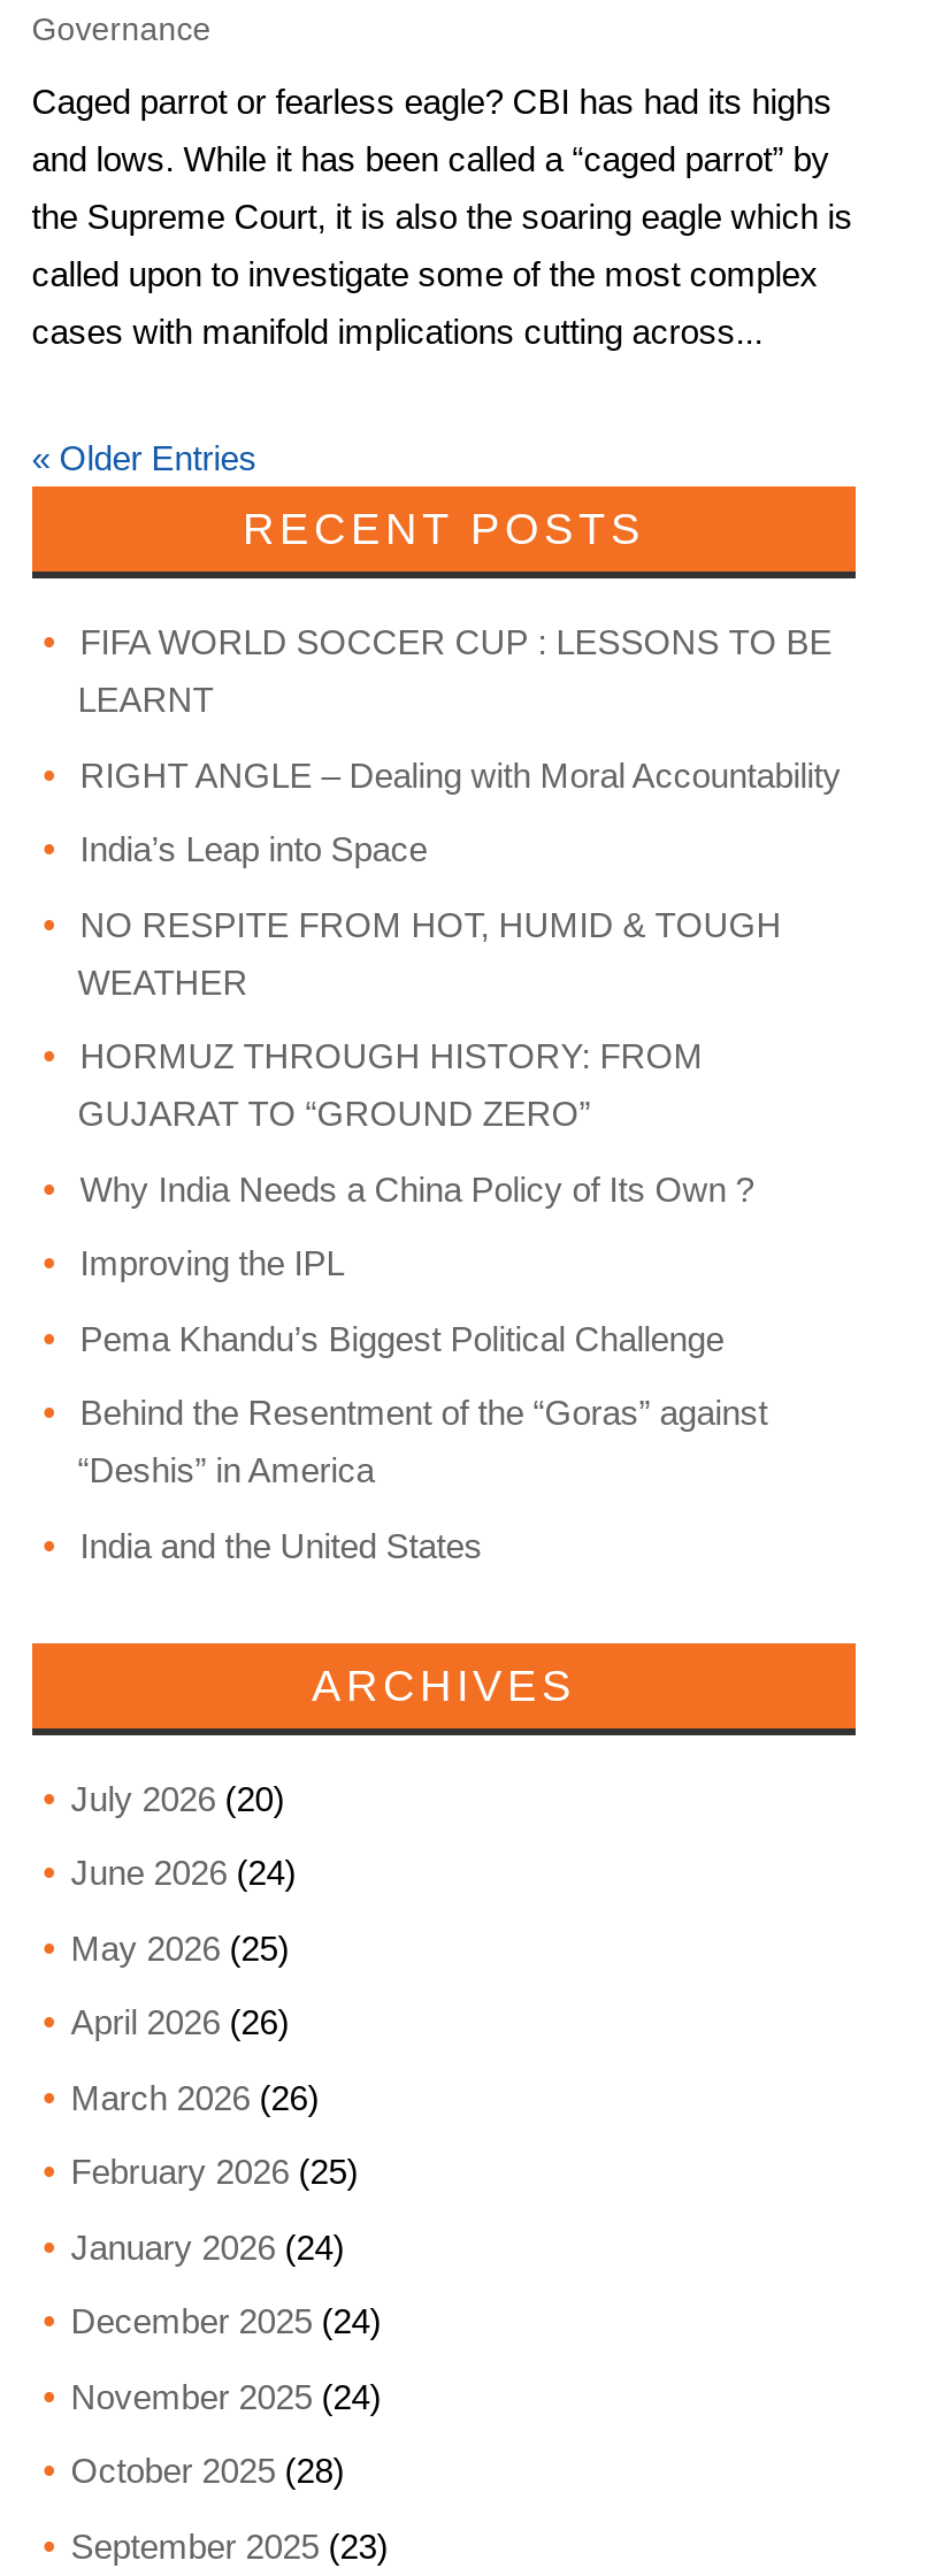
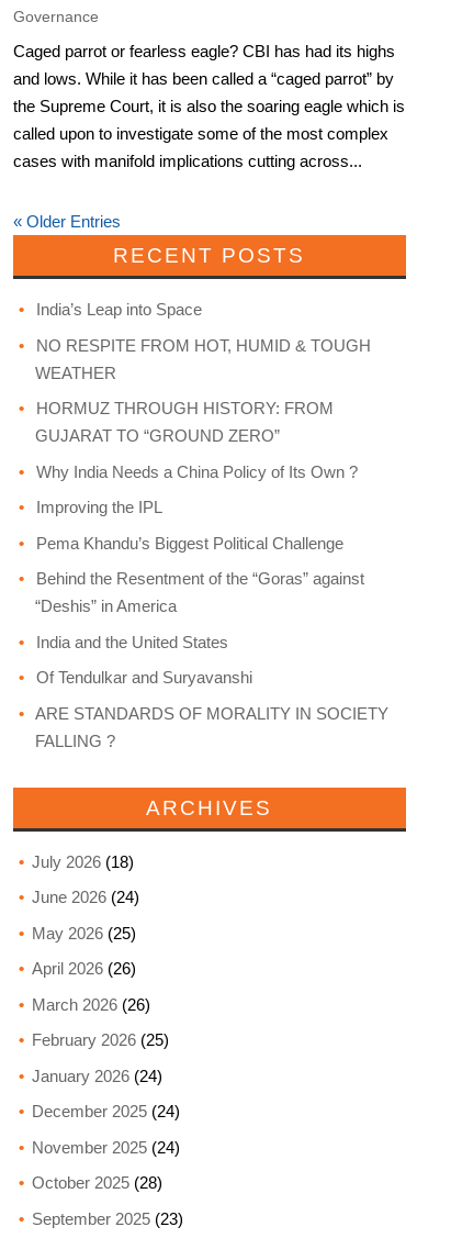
[78,623,841,794] FIFA WORLD SOCCER CUP : LESSONS TO BE | LEARNT | RIGHT ANGLE – Dealing with Moral Accountability -> none
moved [78,830,782,1565] -> [35,300,371,651]: India’s Leap into Space | NO RESPITE FROM HOT, HUMID & TOUGH | WEATHER | ... | “Deshis” in America | India and the United States
none -> [35,668,388,750] Of Tendulkar and Suryavanshi | ARE STANDARDS OF MORALITY IN SOCIETY | FALLING ?
[71,1779,285,1818] July 2026 (20) -> [32,852,134,871] July 2026 (18)

